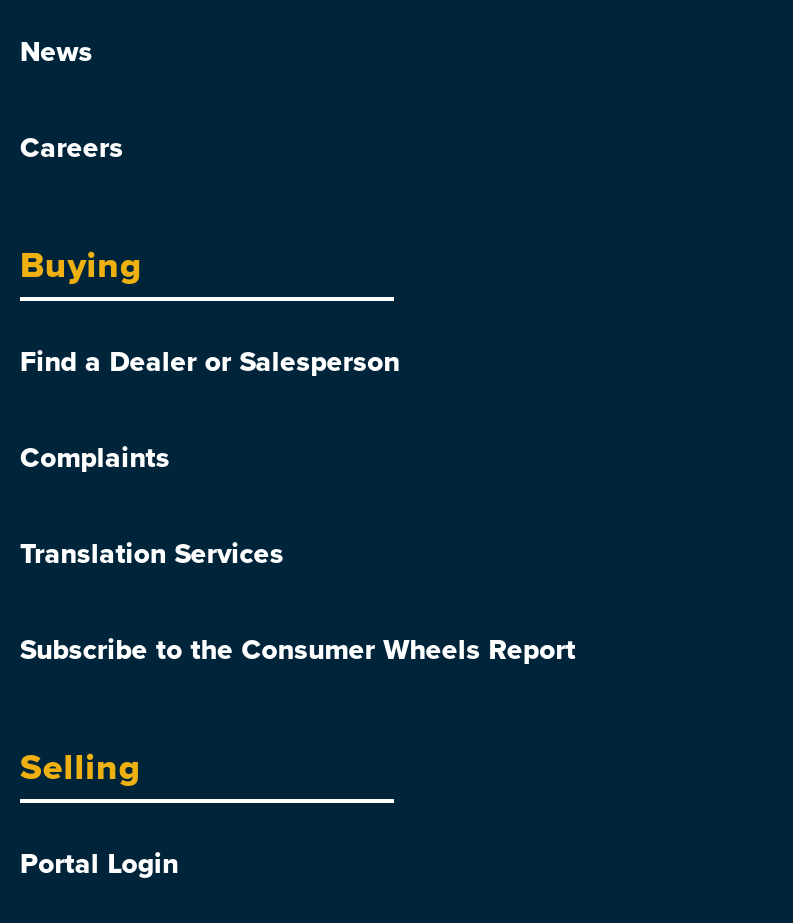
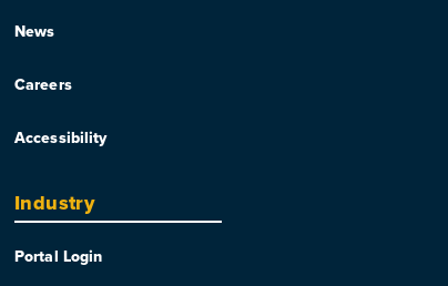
[20,239,576,793] Buying | Find a Dealer or Salesperson | Complaints | Translation Services | Subscribe to the Consumer Wheels Report | Selling -> [14,126,107,217] Accessibility | Industry

